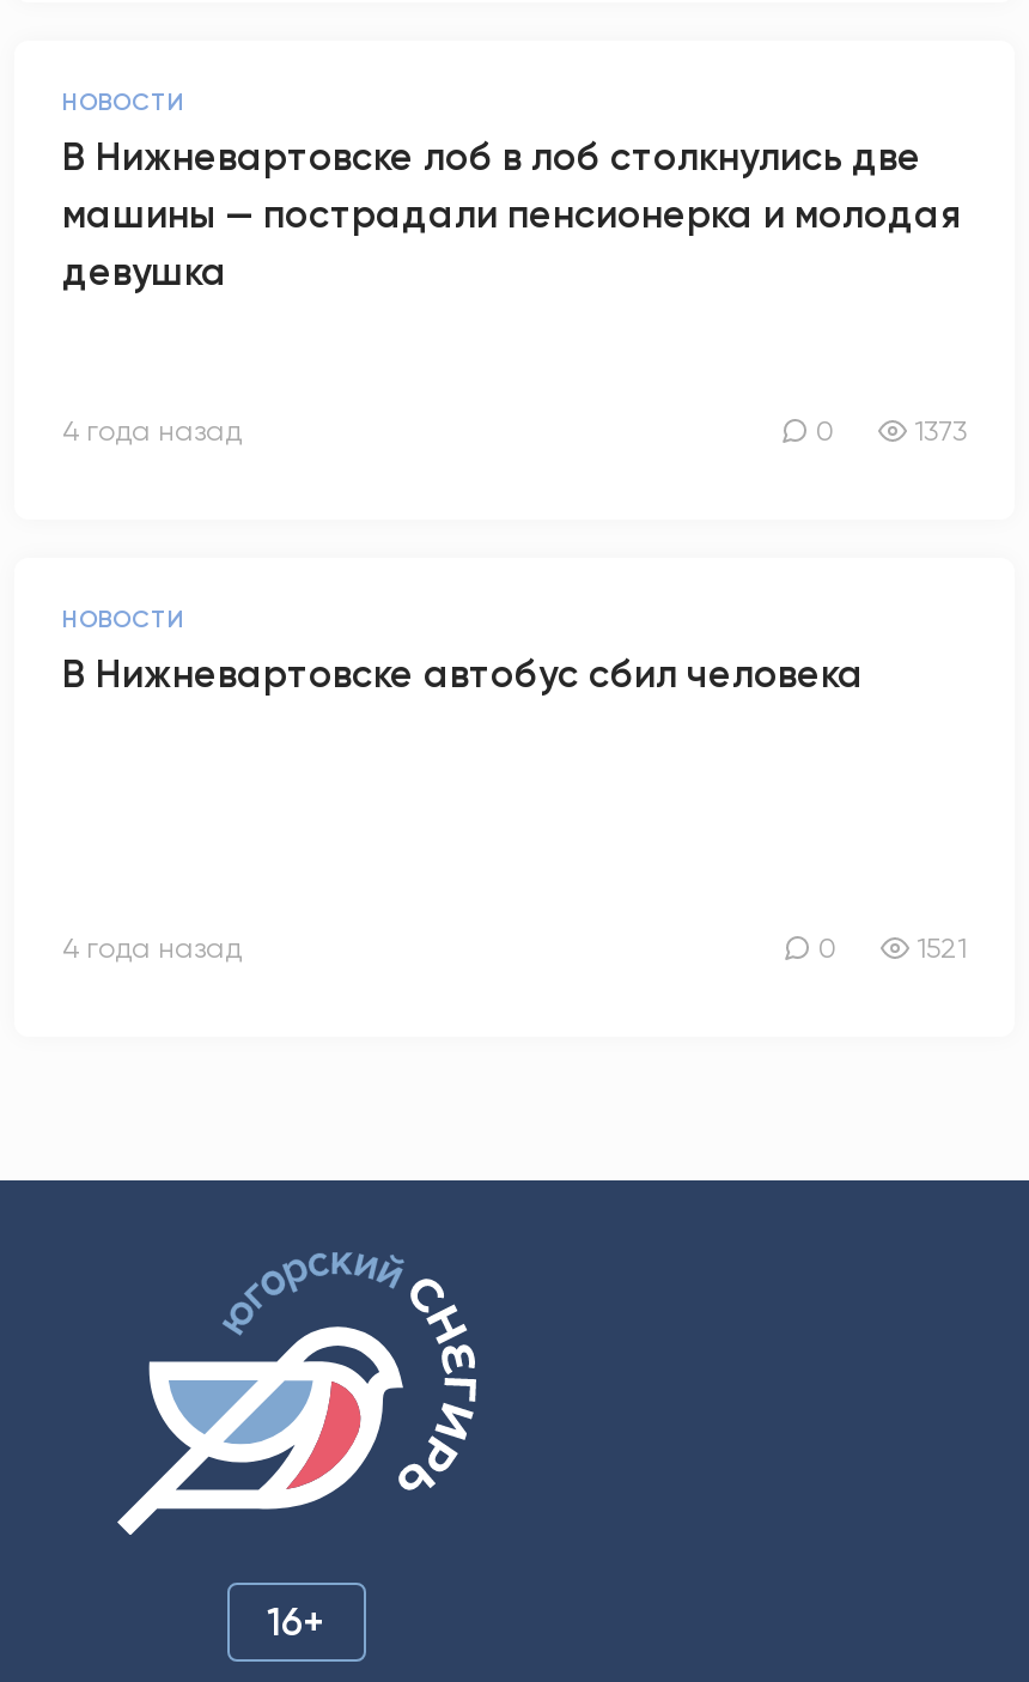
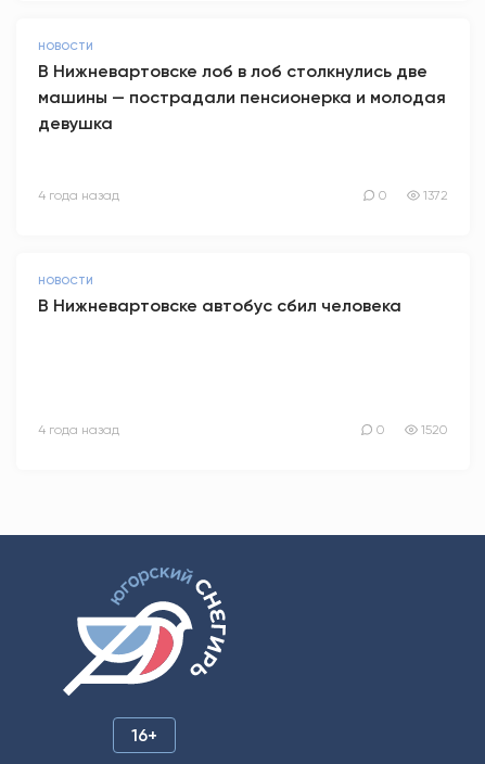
[914,414,967,448] 1373 -> [423,188,448,203] 1372
[917,931,967,965] 1521 -> [421,422,448,437] 1520

